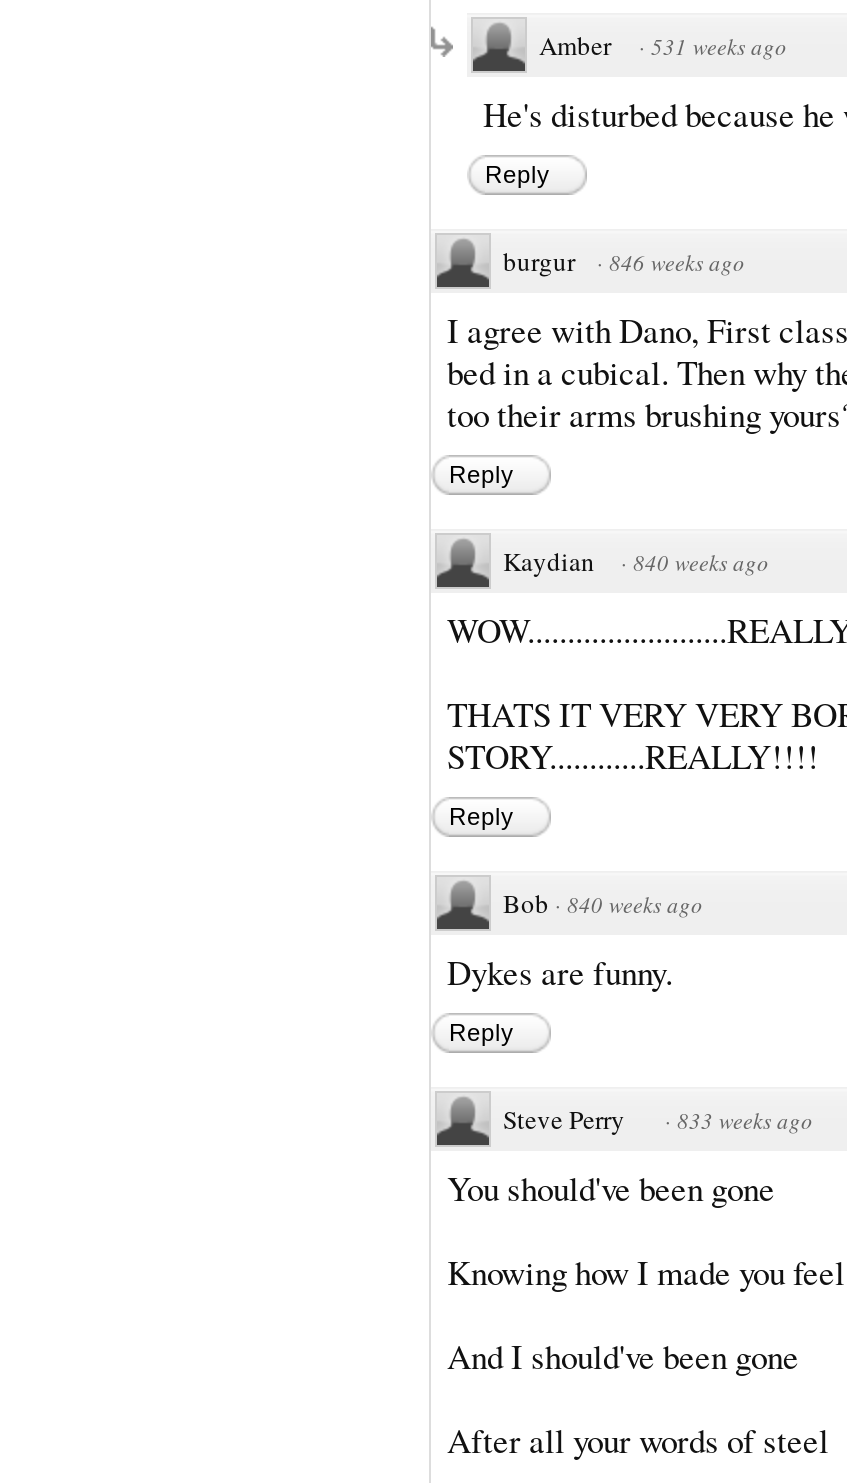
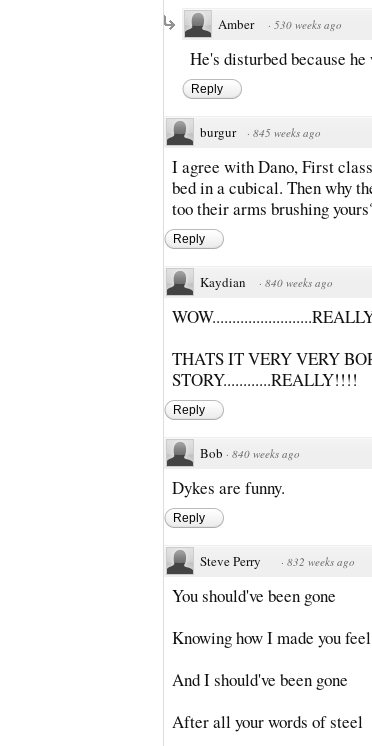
[539,27,787,63] Amber · 531 weeks ago -> [218,15,342,33] Amber · 530 weeks ago
[503,243,745,279] burgur · 846 weeks ago -> [200,123,321,141] burgur · 845 weeks ago
[503,1101,813,1137] Steve Perry · 833 weeks ago -> [200,552,355,570] Steve Perry · 832 weeks ago

